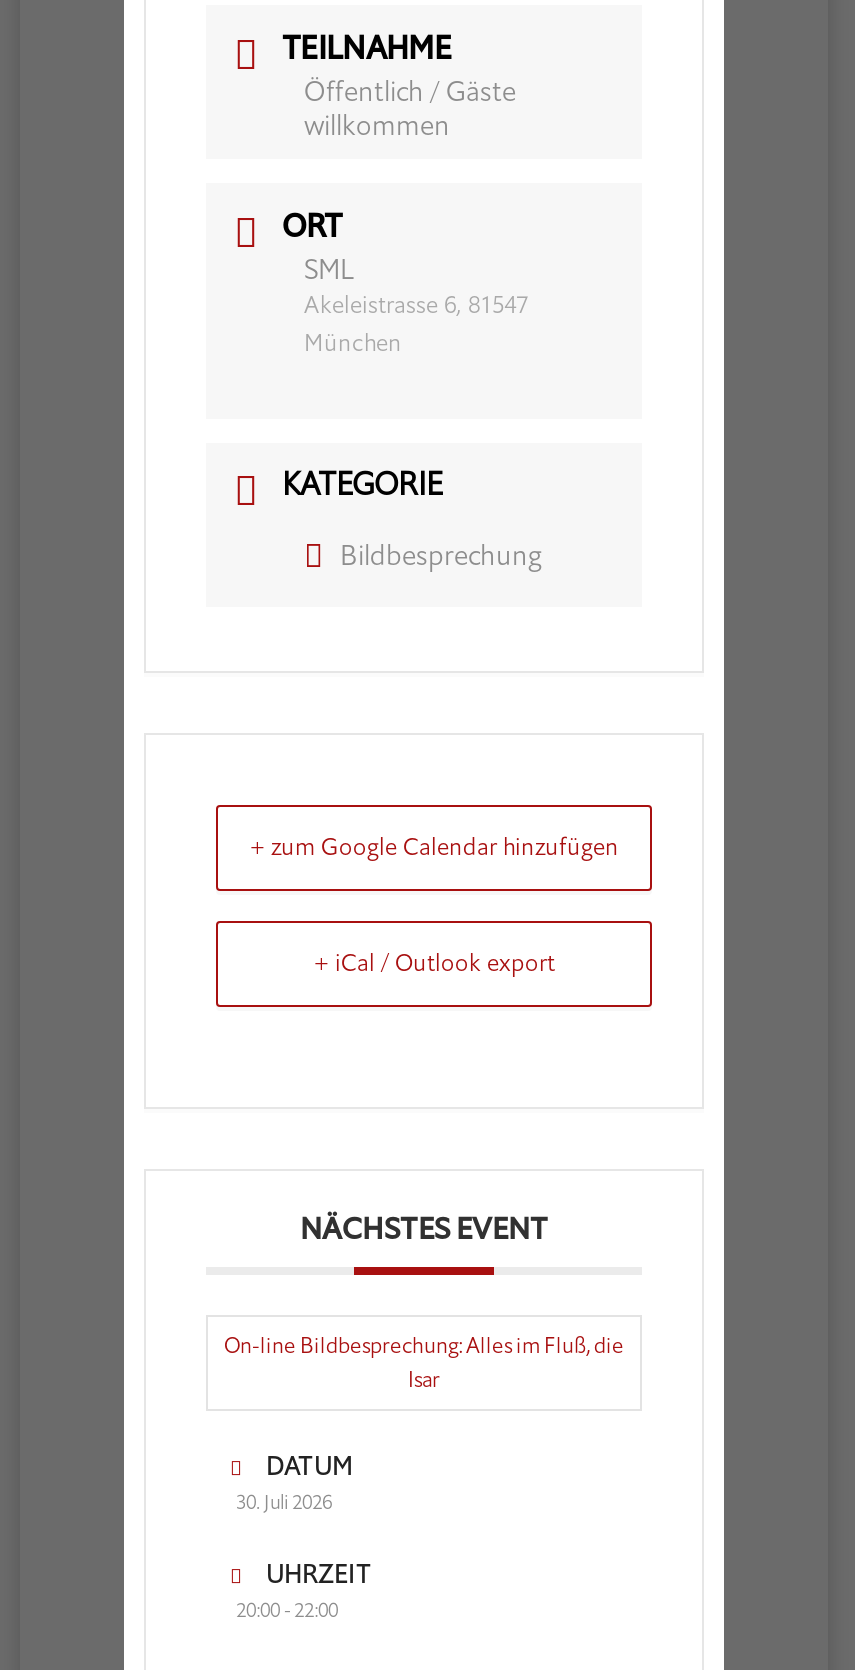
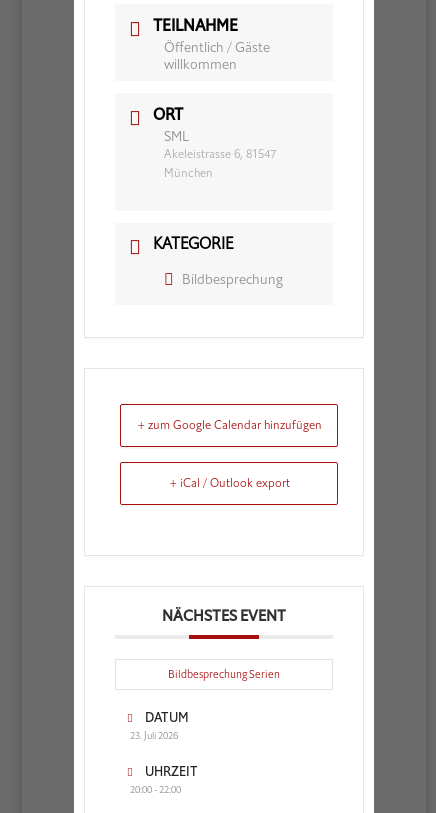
[224,1330,624,1394] On-line Bildbesprechung: Alles im Fluß, die | Isar -> [168,666,280,681] Bildbesprechung Serien
[236,1488,332,1514] 30. Juli 2026 -> [130,728,178,741] 23. Juli 2026

